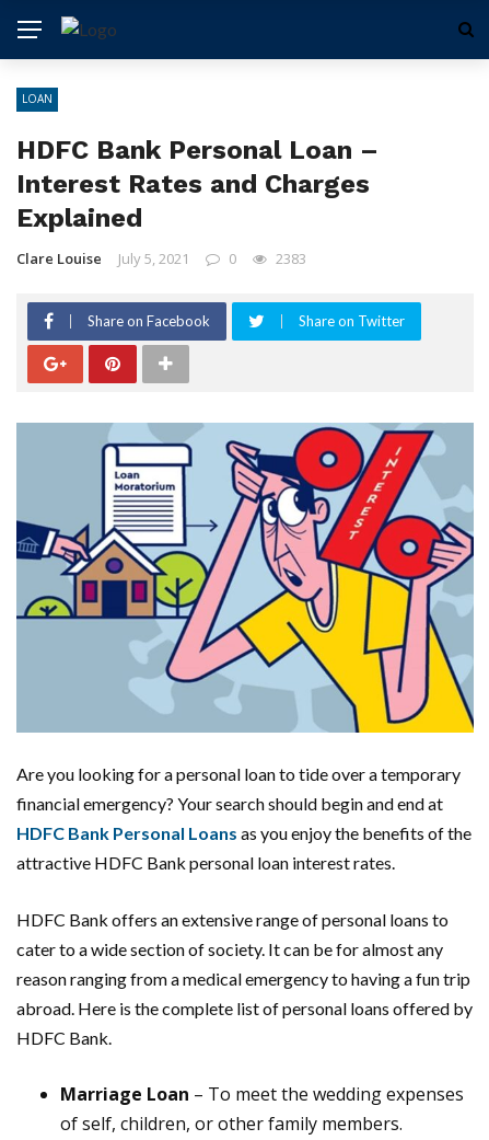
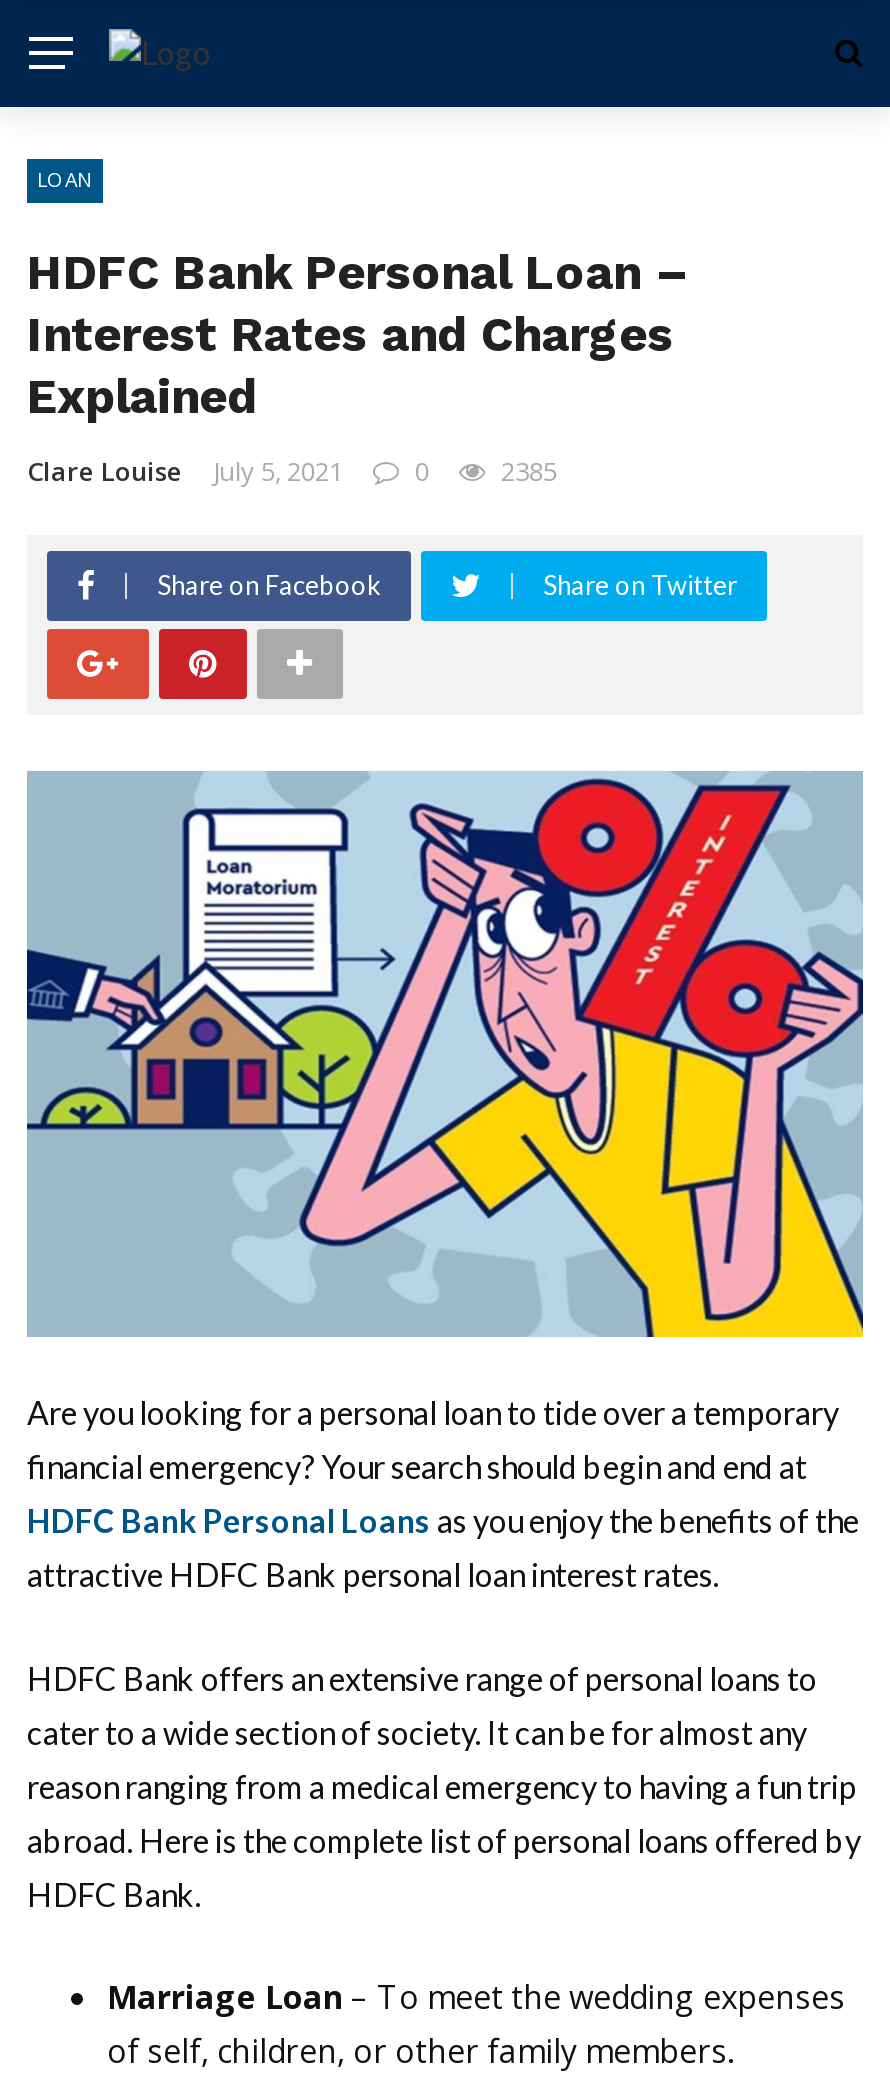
[16,249,306,268] Clare Louise July 5, 2021 0 2383 -> [27,453,557,489] Clare Louise July 5, 2021 0 2385

